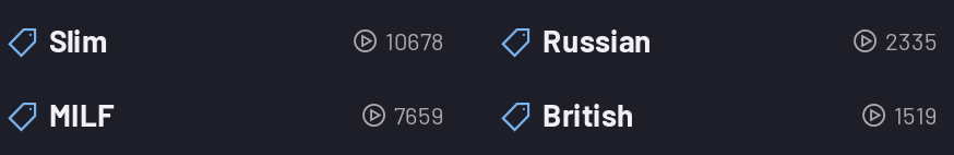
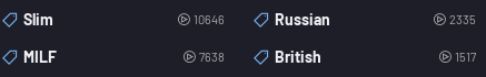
[385,26,444,54] 10678 -> [194,12,225,26] 10646
[394,100,444,128] 7659 -> [199,49,225,64] 7638
[894,100,938,128] 1519 -> [455,49,476,64] 1517

